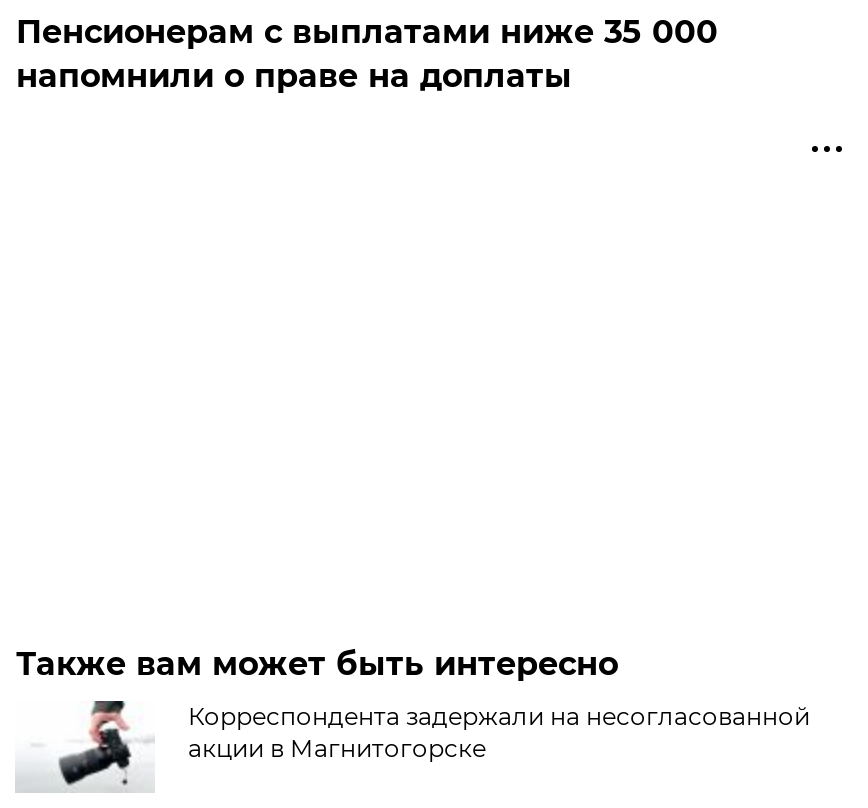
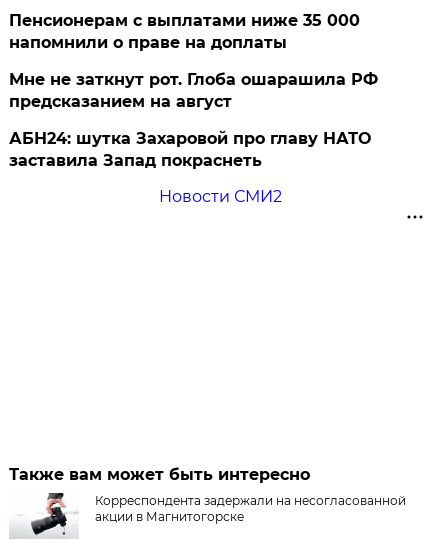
none -> [9,70,378,206] Мне не заткнут рот. Глоба ошарашила РФ | предсказанием на август | АБН24: шутка Захаровой про главу НАТО | заставила Запад покраснеть | Новости СМИ2

